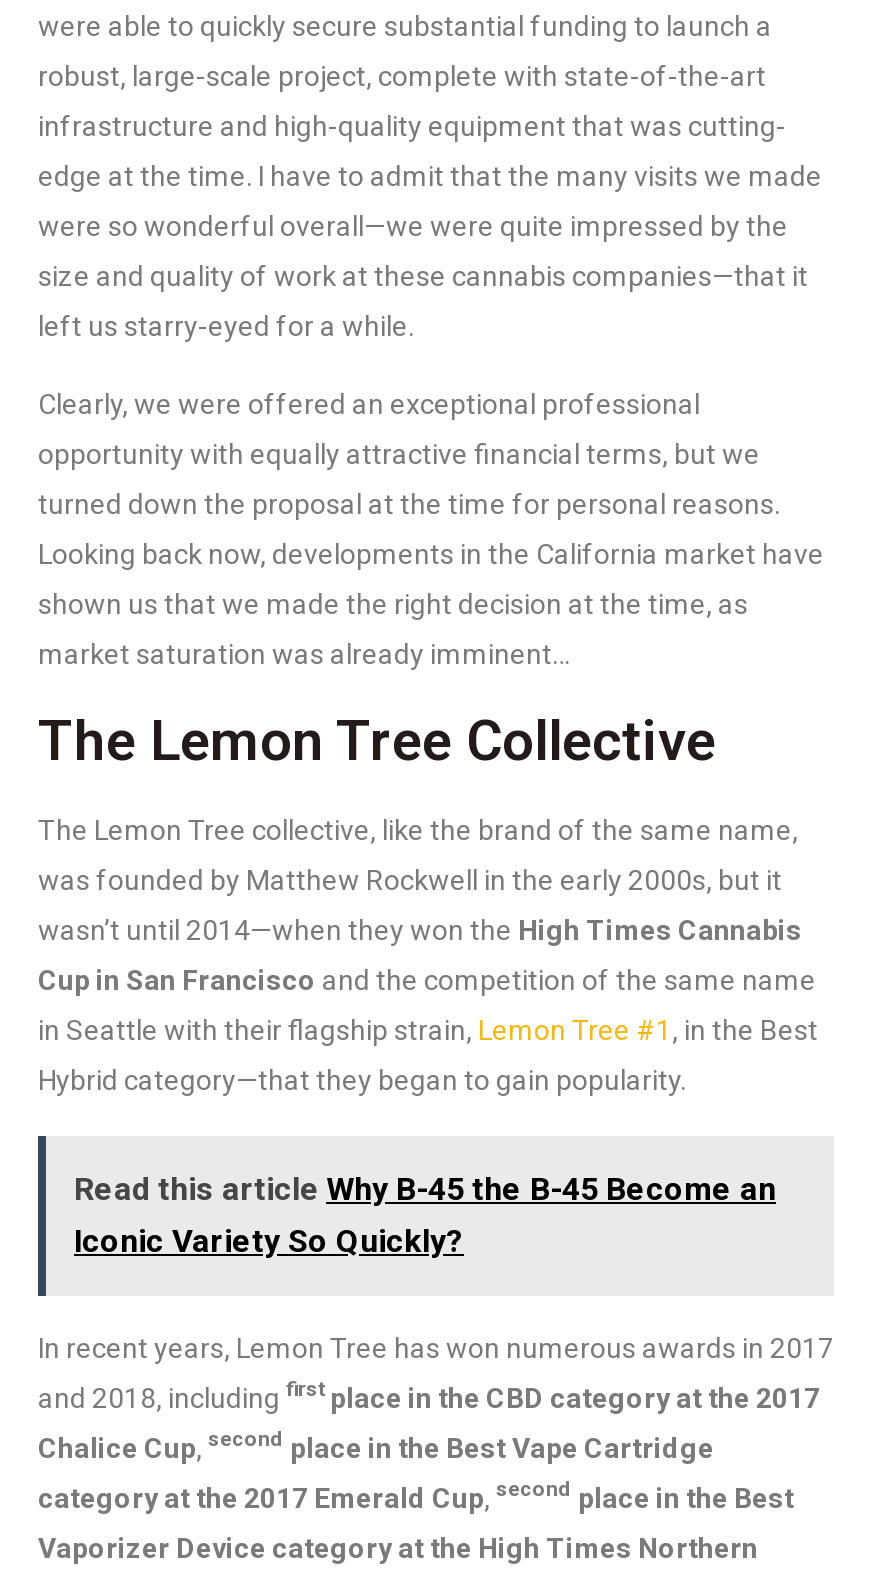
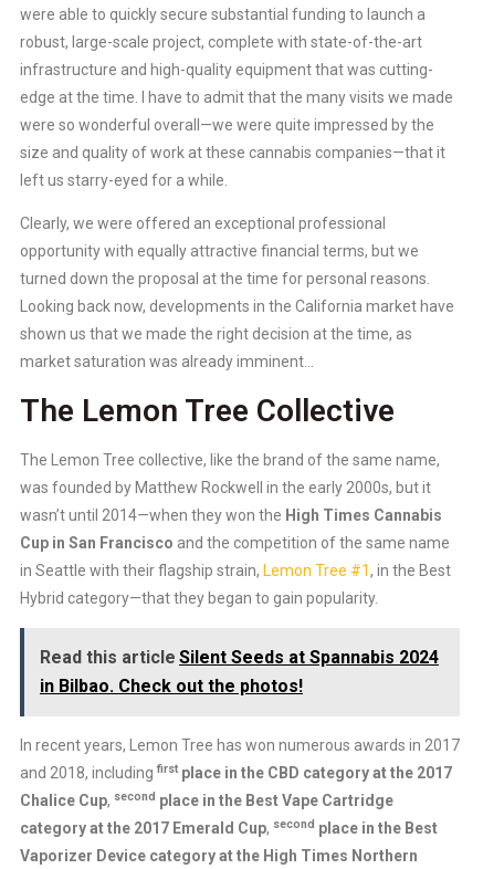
[74,1170,776,1260] Read this article Why B-45 the B-45 Become an | Iconic Variety So Quickly? -> [40,647,439,696] Read this article Silent Seeds at Spannabis 2024 | in Bilbao. Check out the photos!

